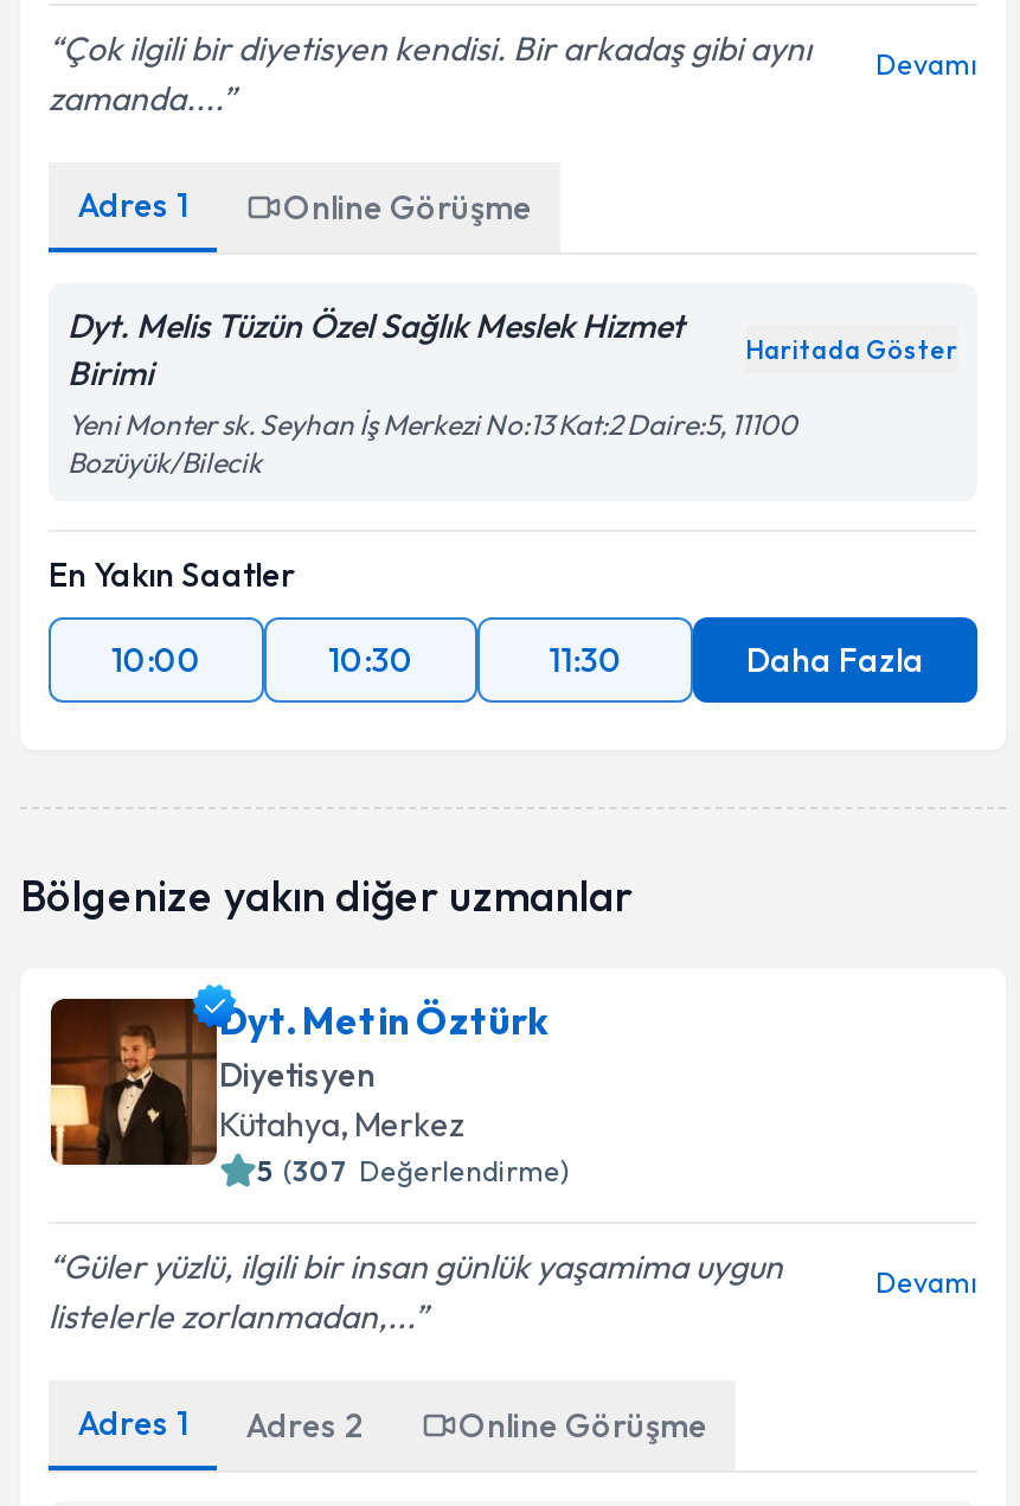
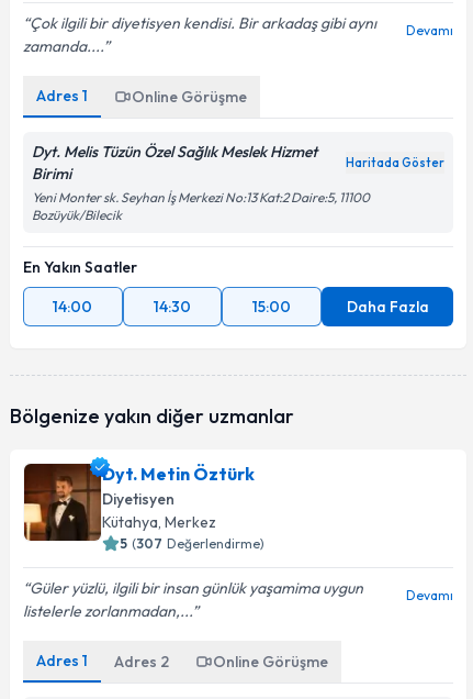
[111,639,201,681] 10:00 -> [53,297,93,317] 14:00
[328,639,413,681] 10:30 -> [154,297,191,317] 14:30
[549,639,622,681] 11:30 -> [253,297,291,317] 15:00

